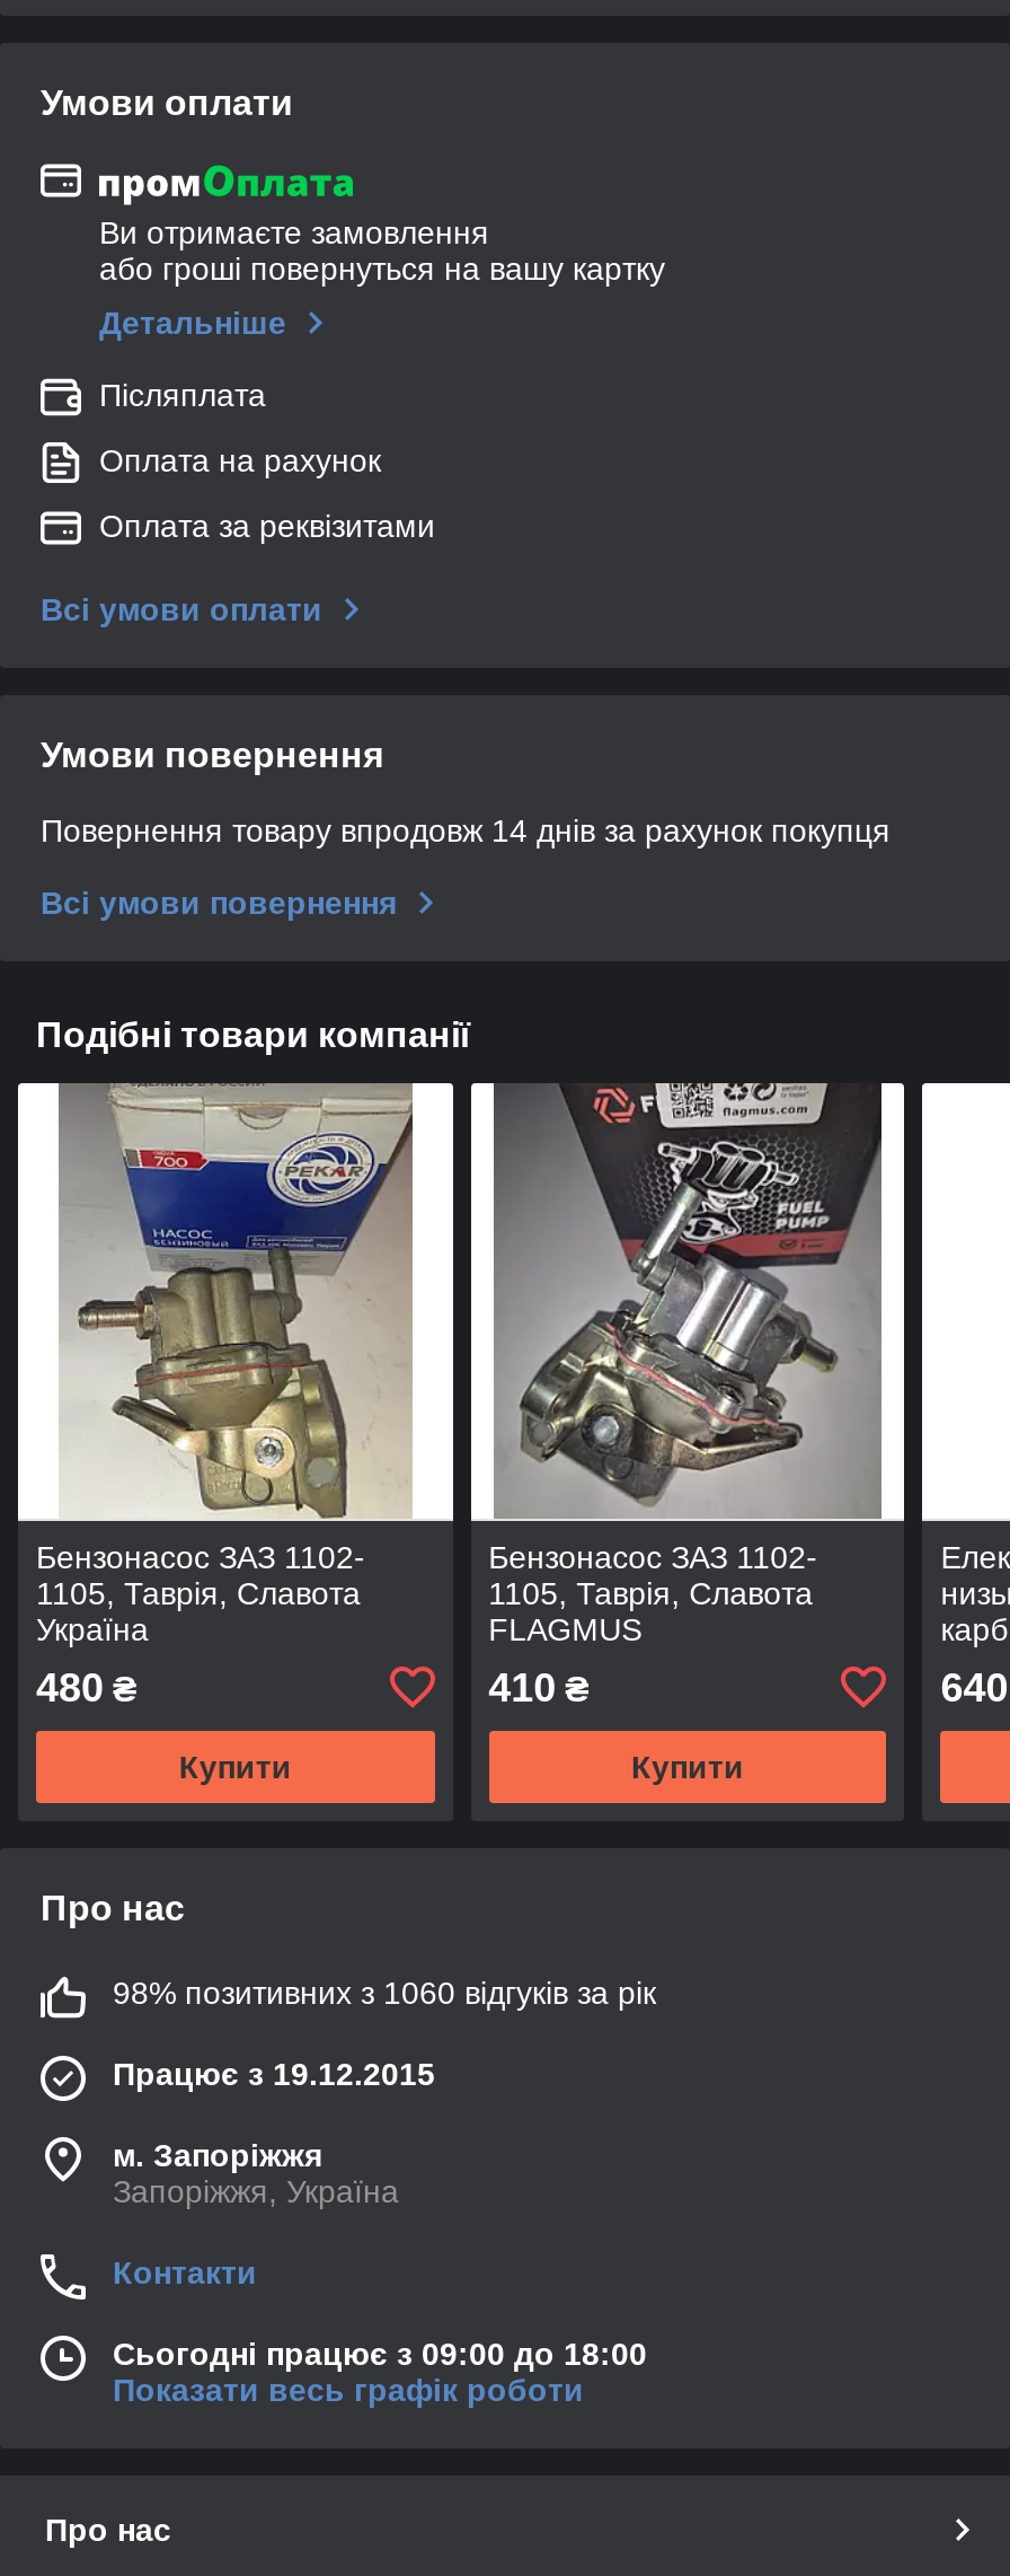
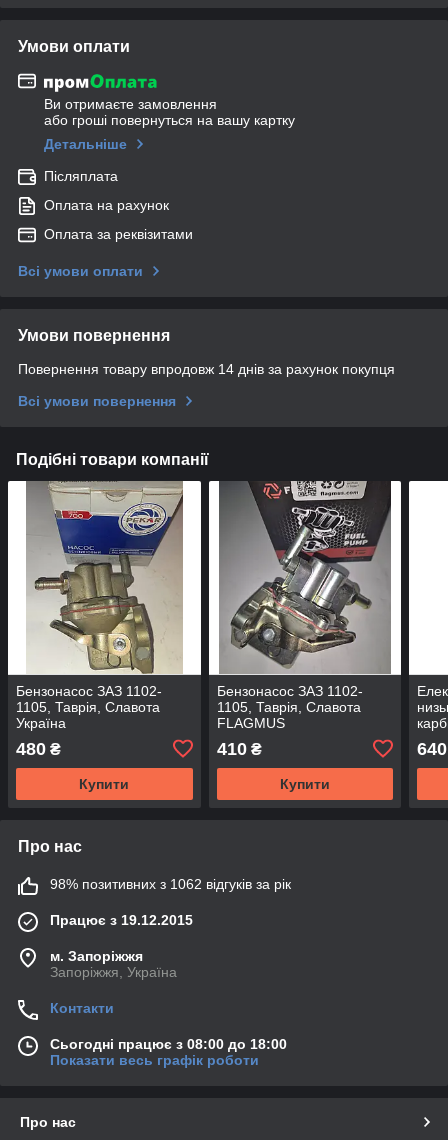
[113,1974,656,2010] 98% позитивних з 1060 відгуків за рік -> [50,876,291,892] 98% позитивних з 1062 відгуків за рік
[113,2335,647,2371] Сьогодні працює з 09:00 до 18:00 -> [50,1036,287,1052] Сьогодні працює з 08:00 до 18:00

